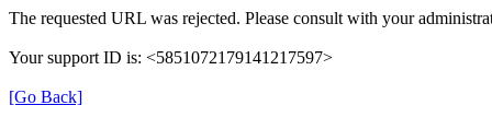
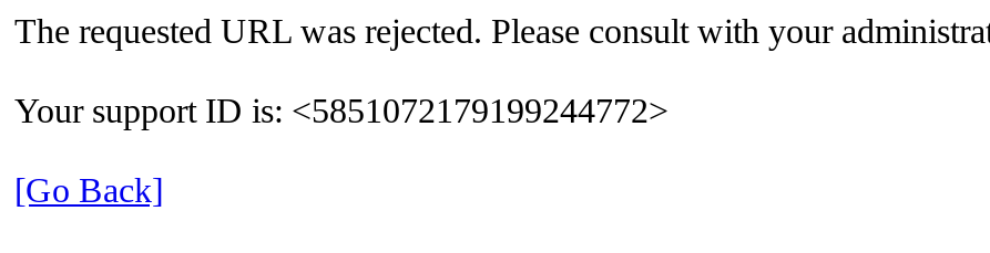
[9,48,333,67] Your support ID is: <5851072179141217597> -> [14,92,668,129] Your support ID is: <5851072179199244772>

